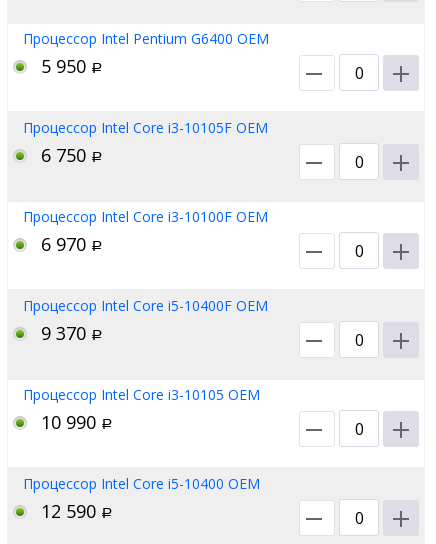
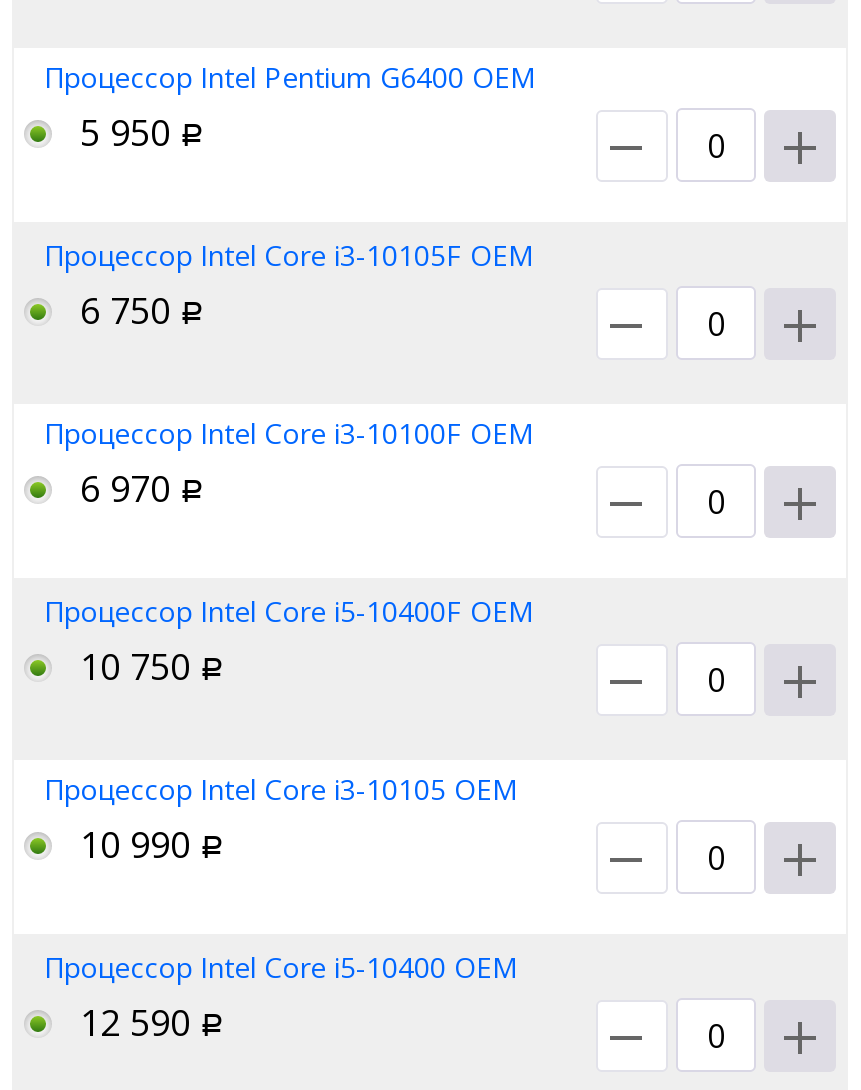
[41,321,102,345] 9 370 Р -> [80,642,222,690] 10 750 Р

